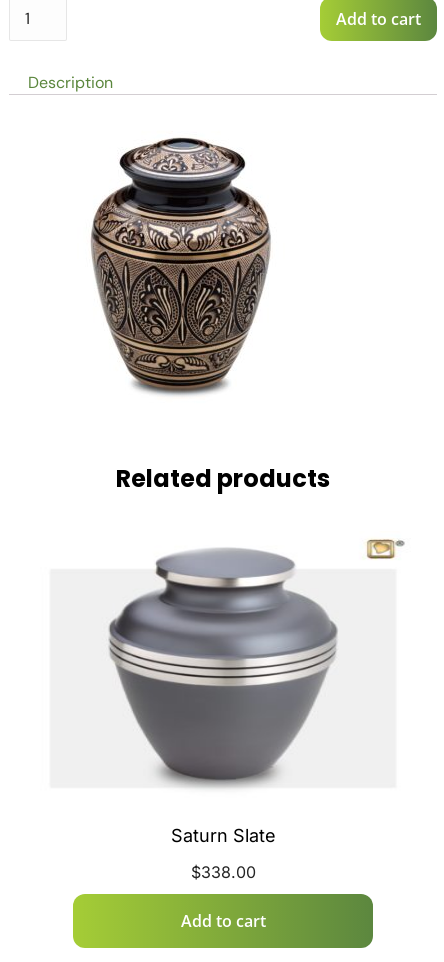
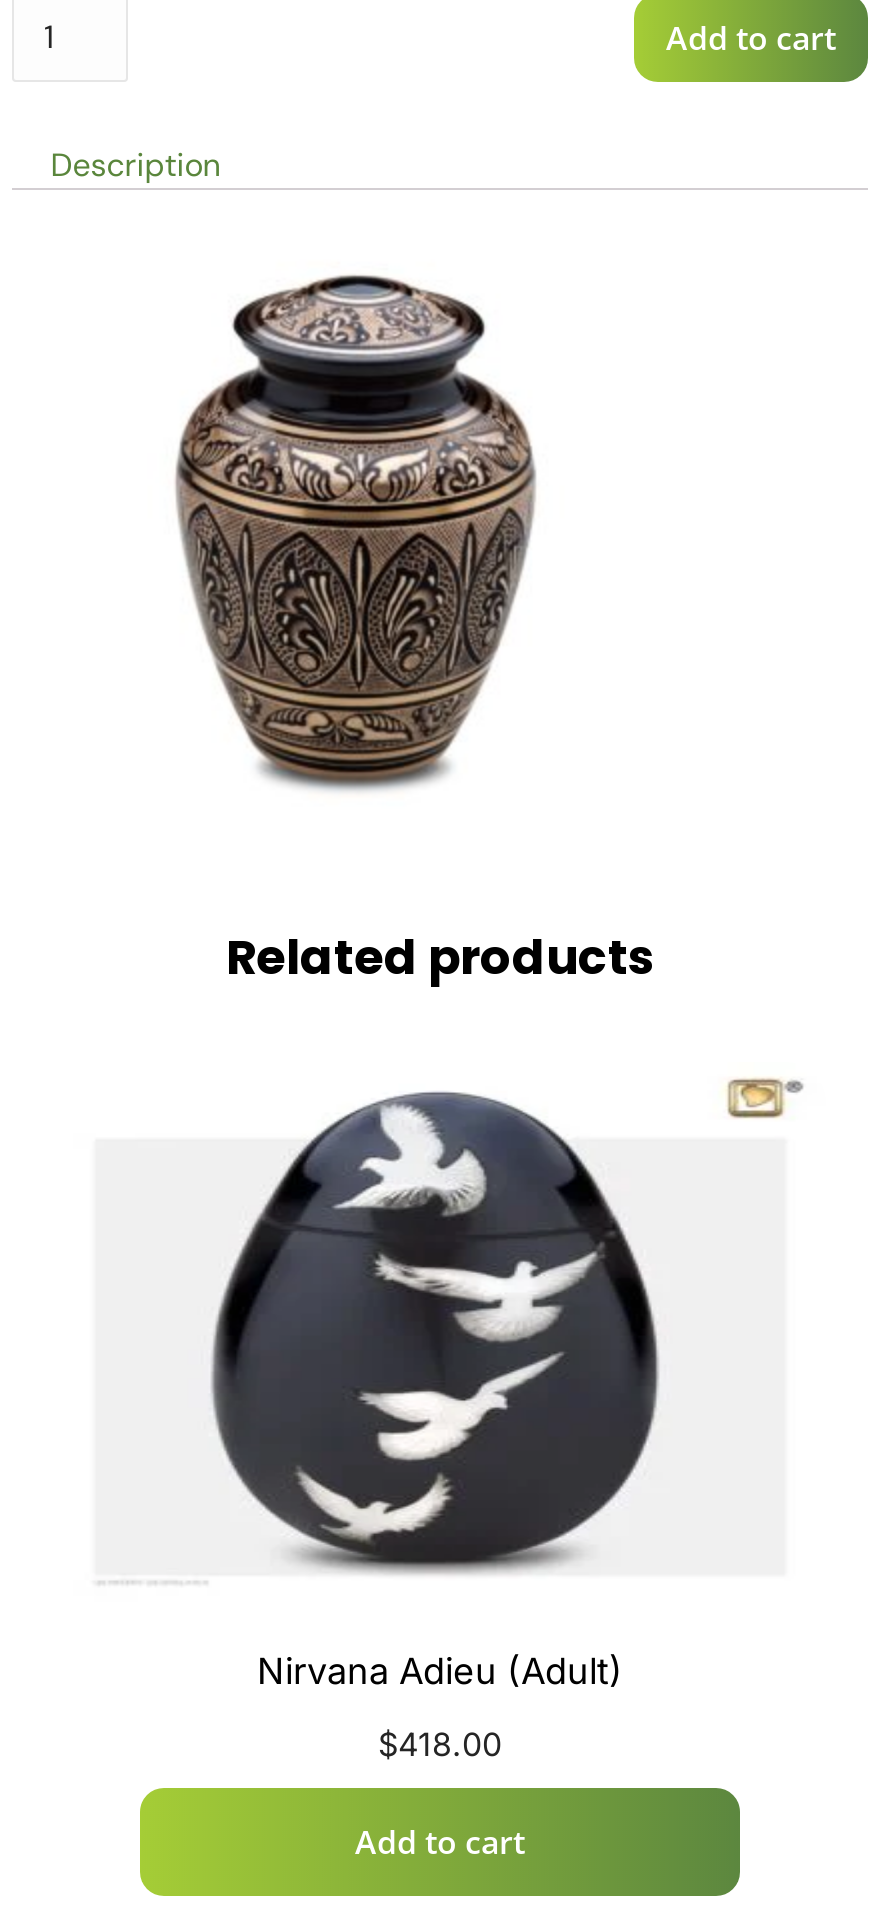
[108,546,338,782] [image] -> [210,1090,668,1566] [image]
[170,825,275,846] Saturn Slate -> [257,1650,623,1692] Nirvana Adieu (Adult)
[190,862,255,882] $338.00 -> [378,1724,502,1764] $418.00

